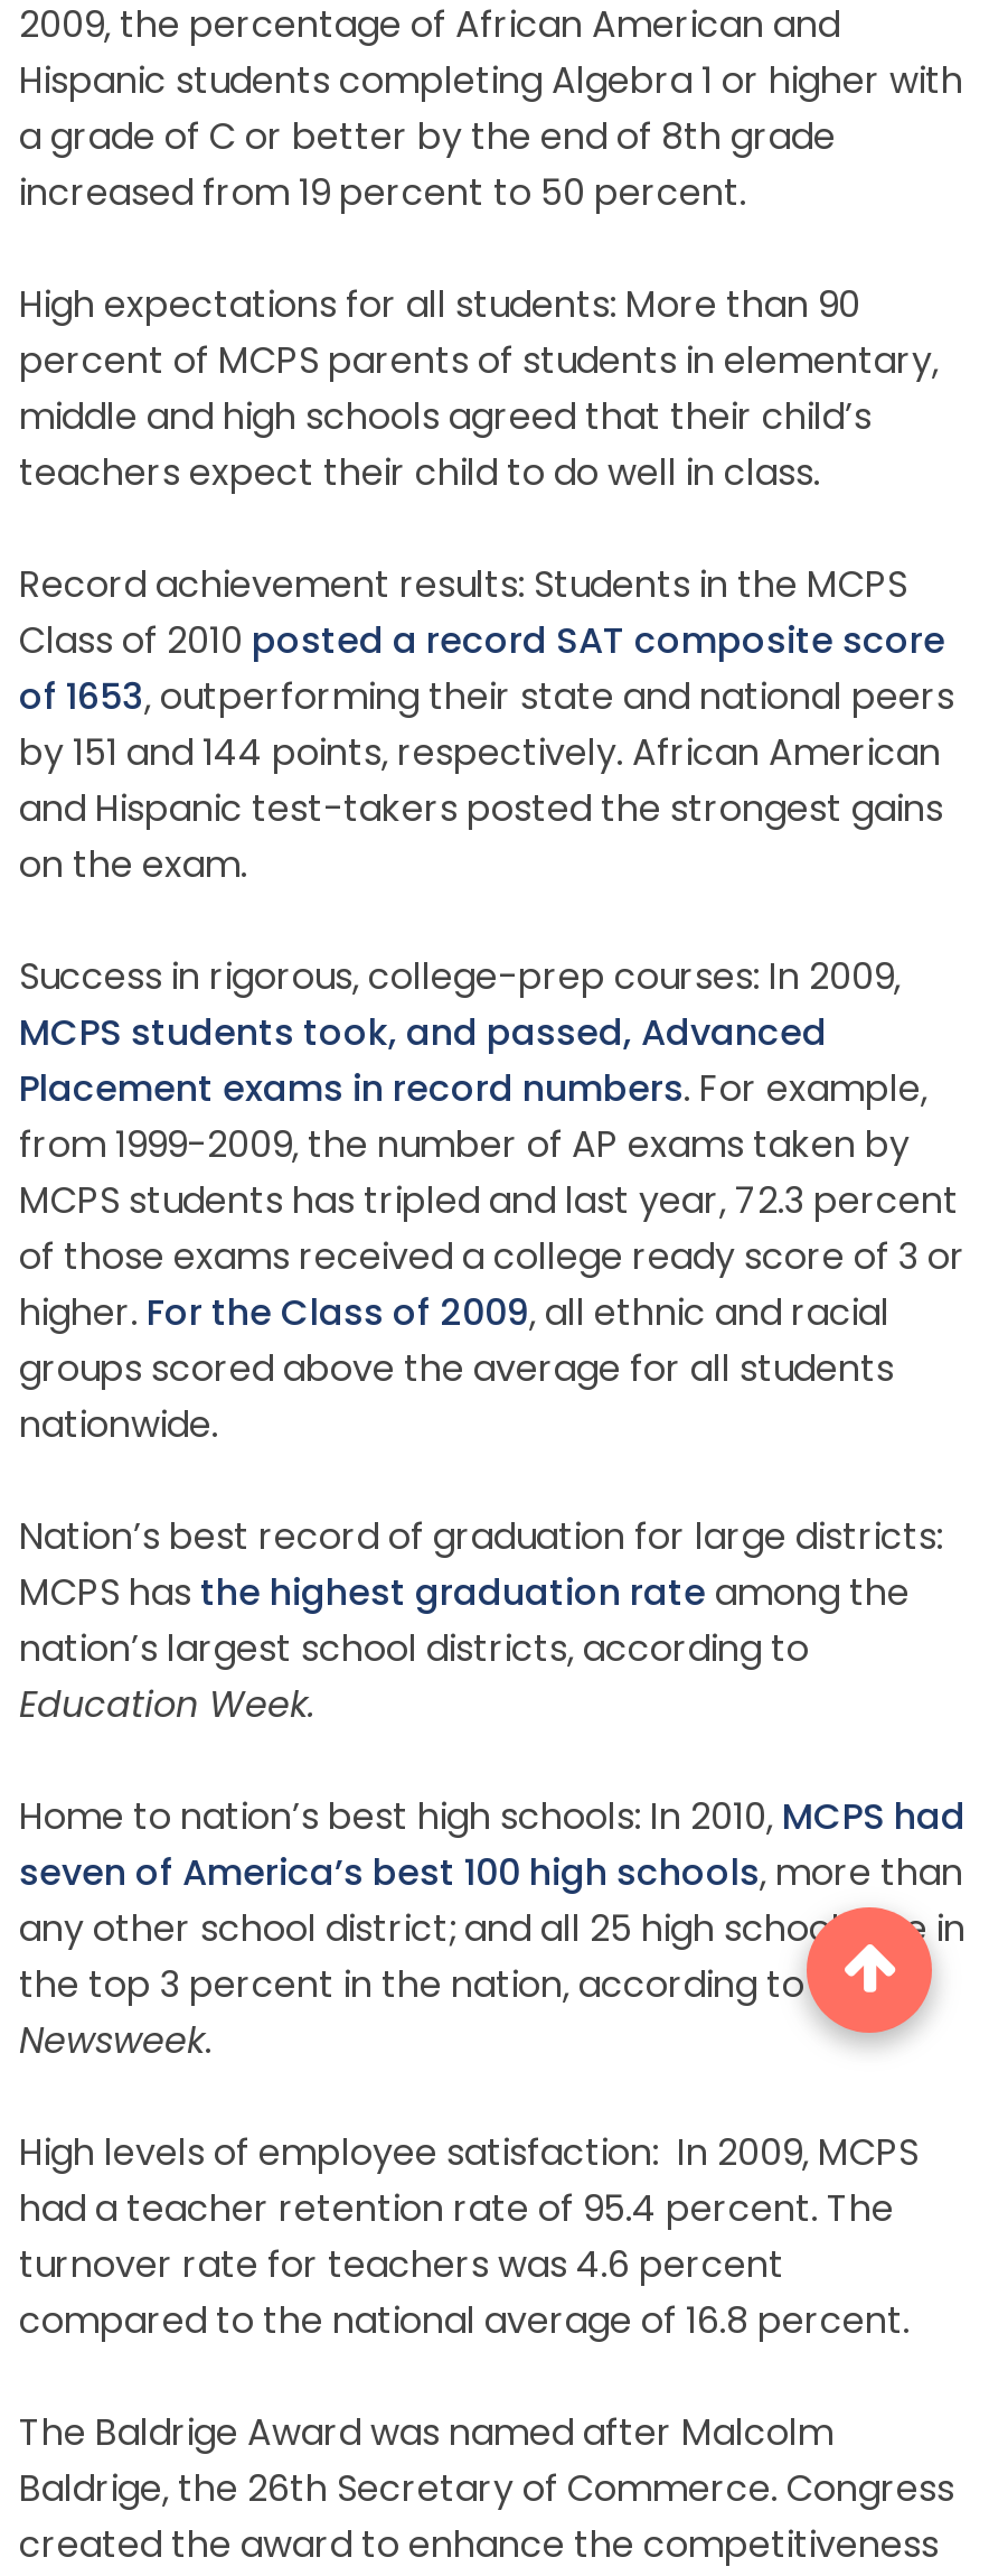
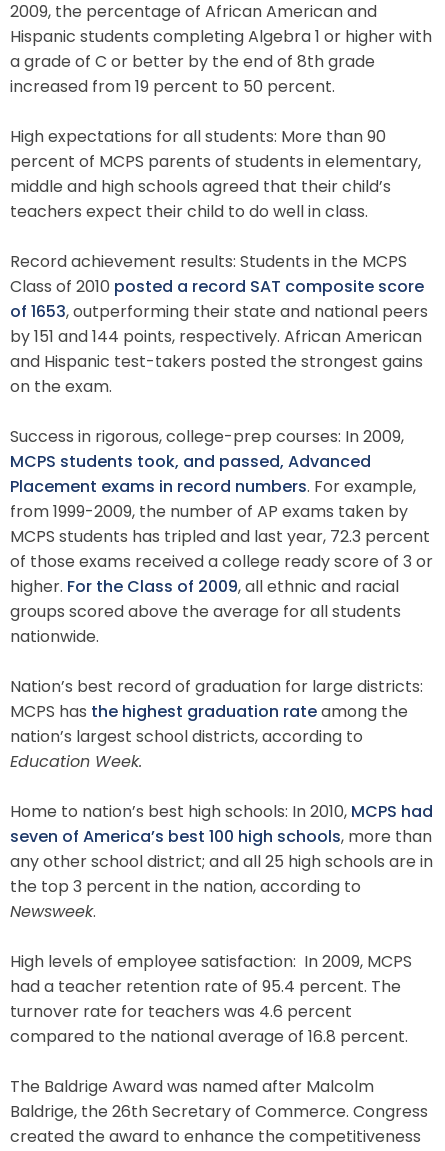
[800,1954,941,2053] [image] -> none

